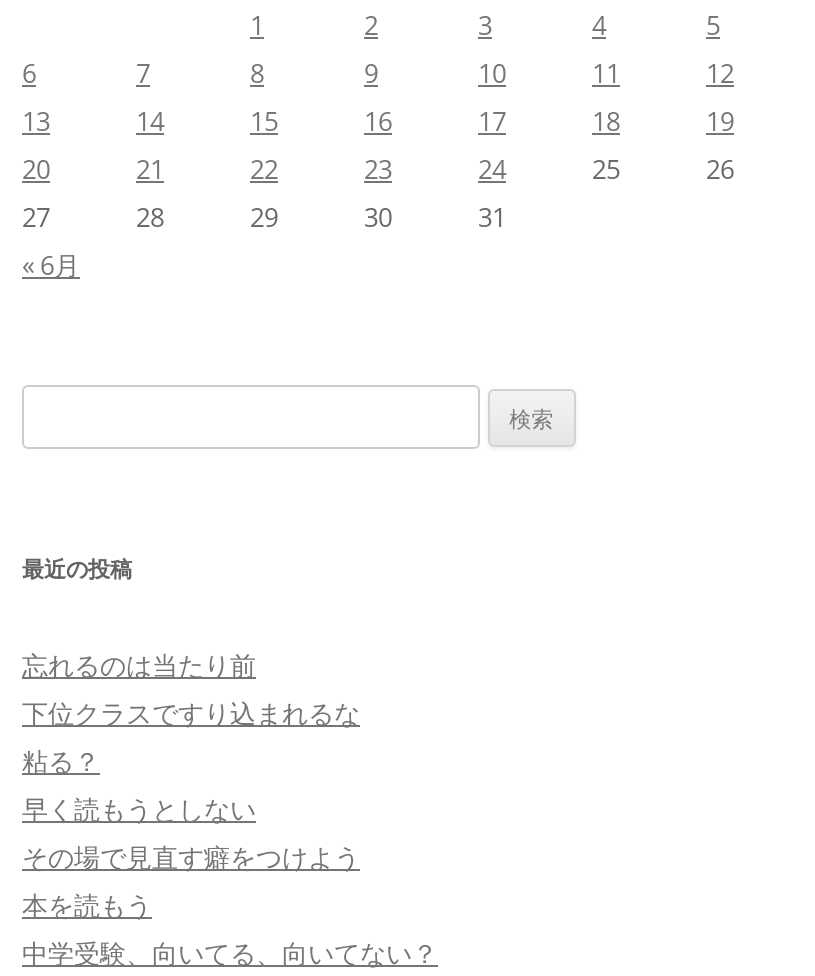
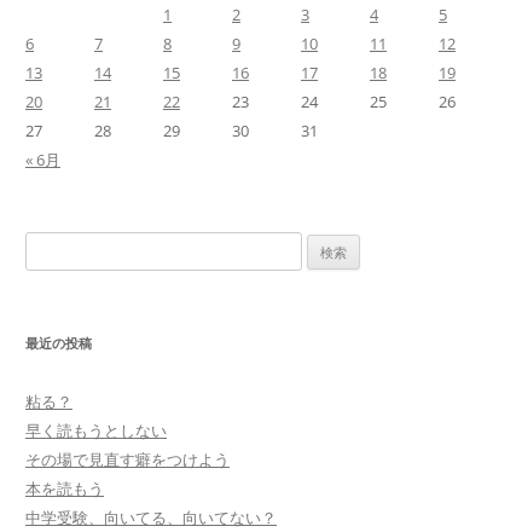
[22,646,360,730] 忘れるのは当たり前 | 下位クラスですり込まれるな -> none

